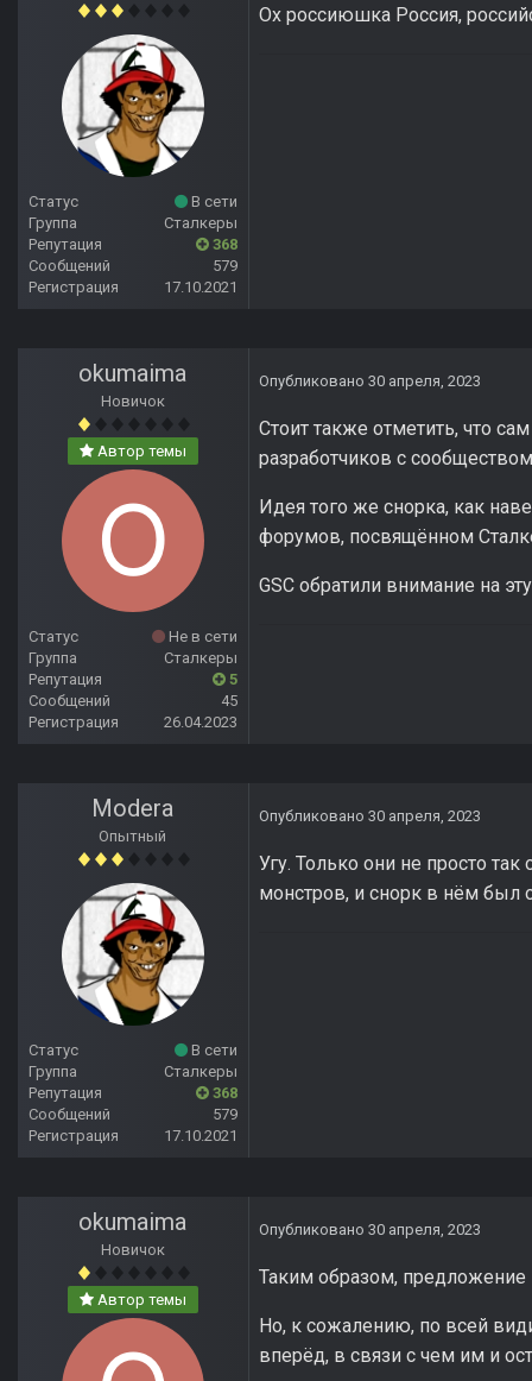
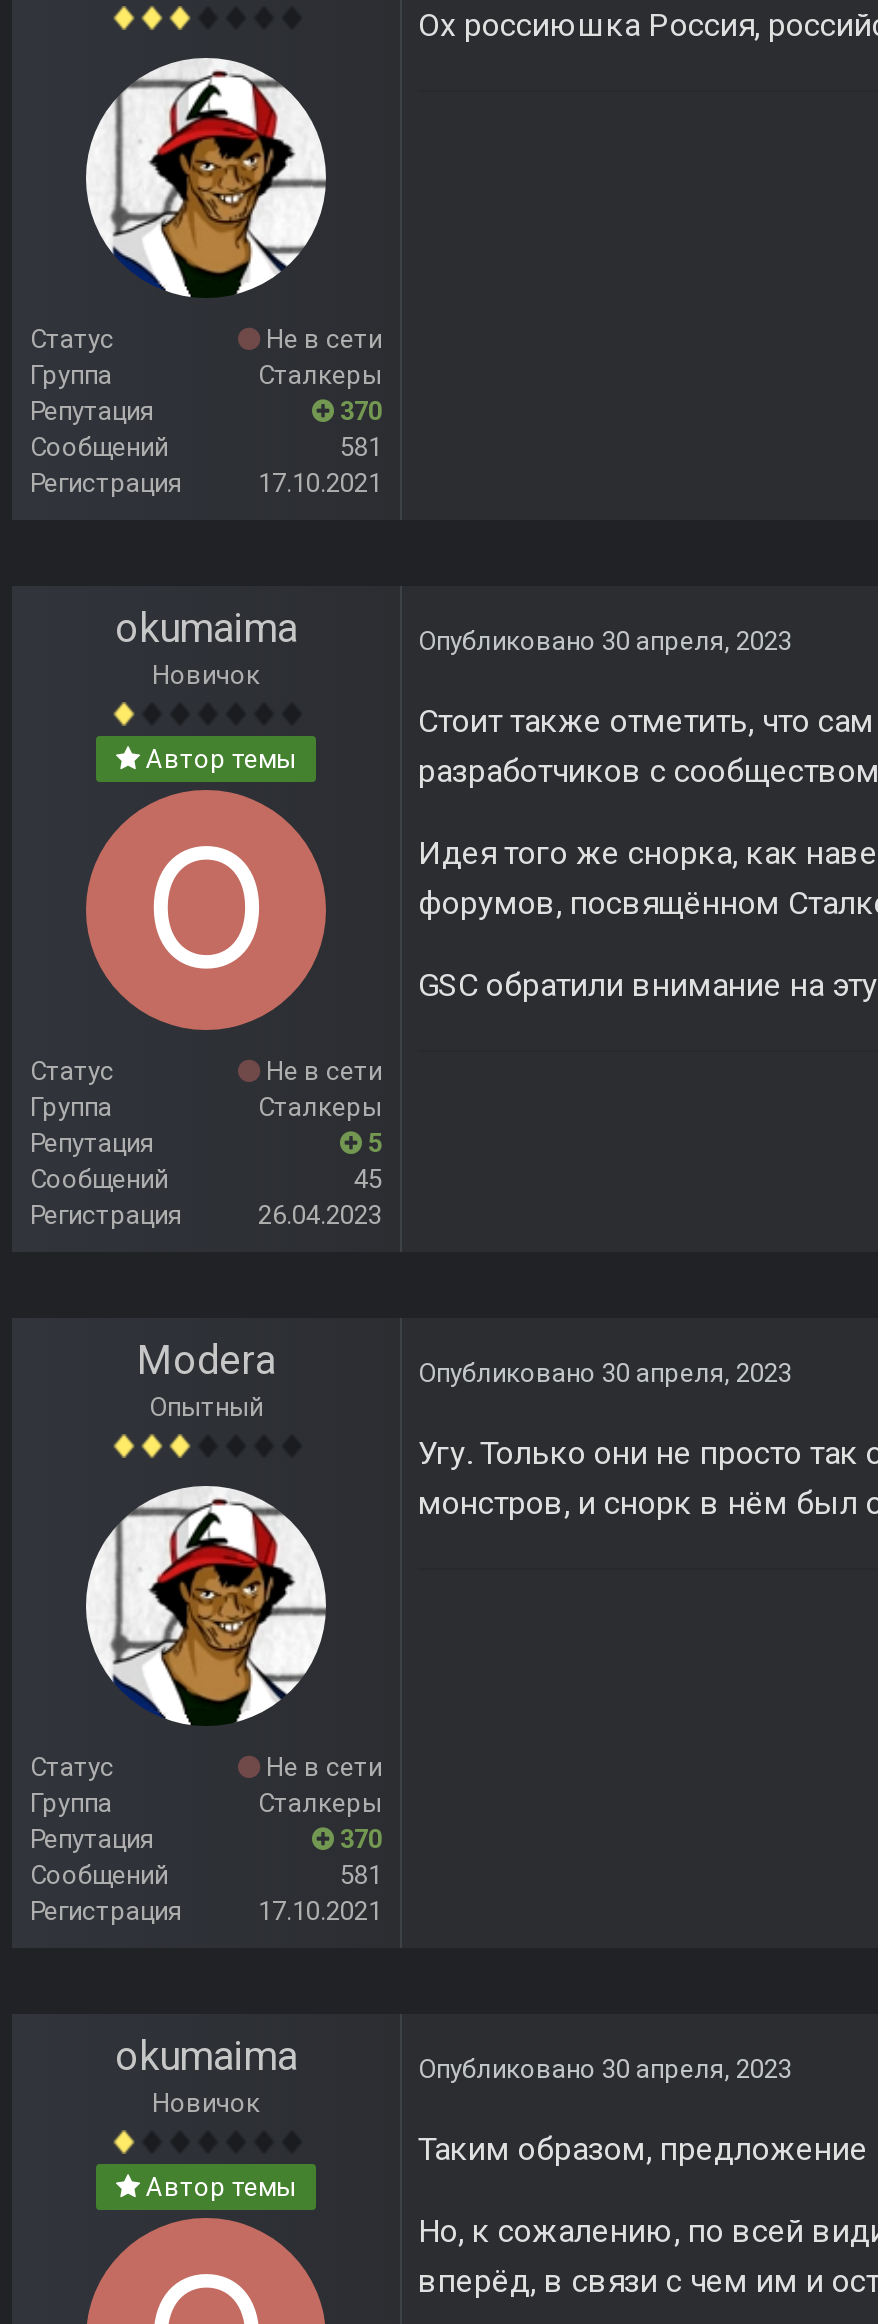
[188,193,237,211] В сети -> [260,324,382,354] Не в сети
[209,236,237,253] 368 -> [334,396,382,426] 370
[213,257,237,275] 579 -> [340,432,382,462] 581
[188,1041,237,1059] В сети -> [260,1752,382,1782] Не в сети
[209,1084,237,1102] 368 -> [334,1824,382,1854] 370
[213,1106,237,1123] 579 -> [340,1860,382,1890] 581

